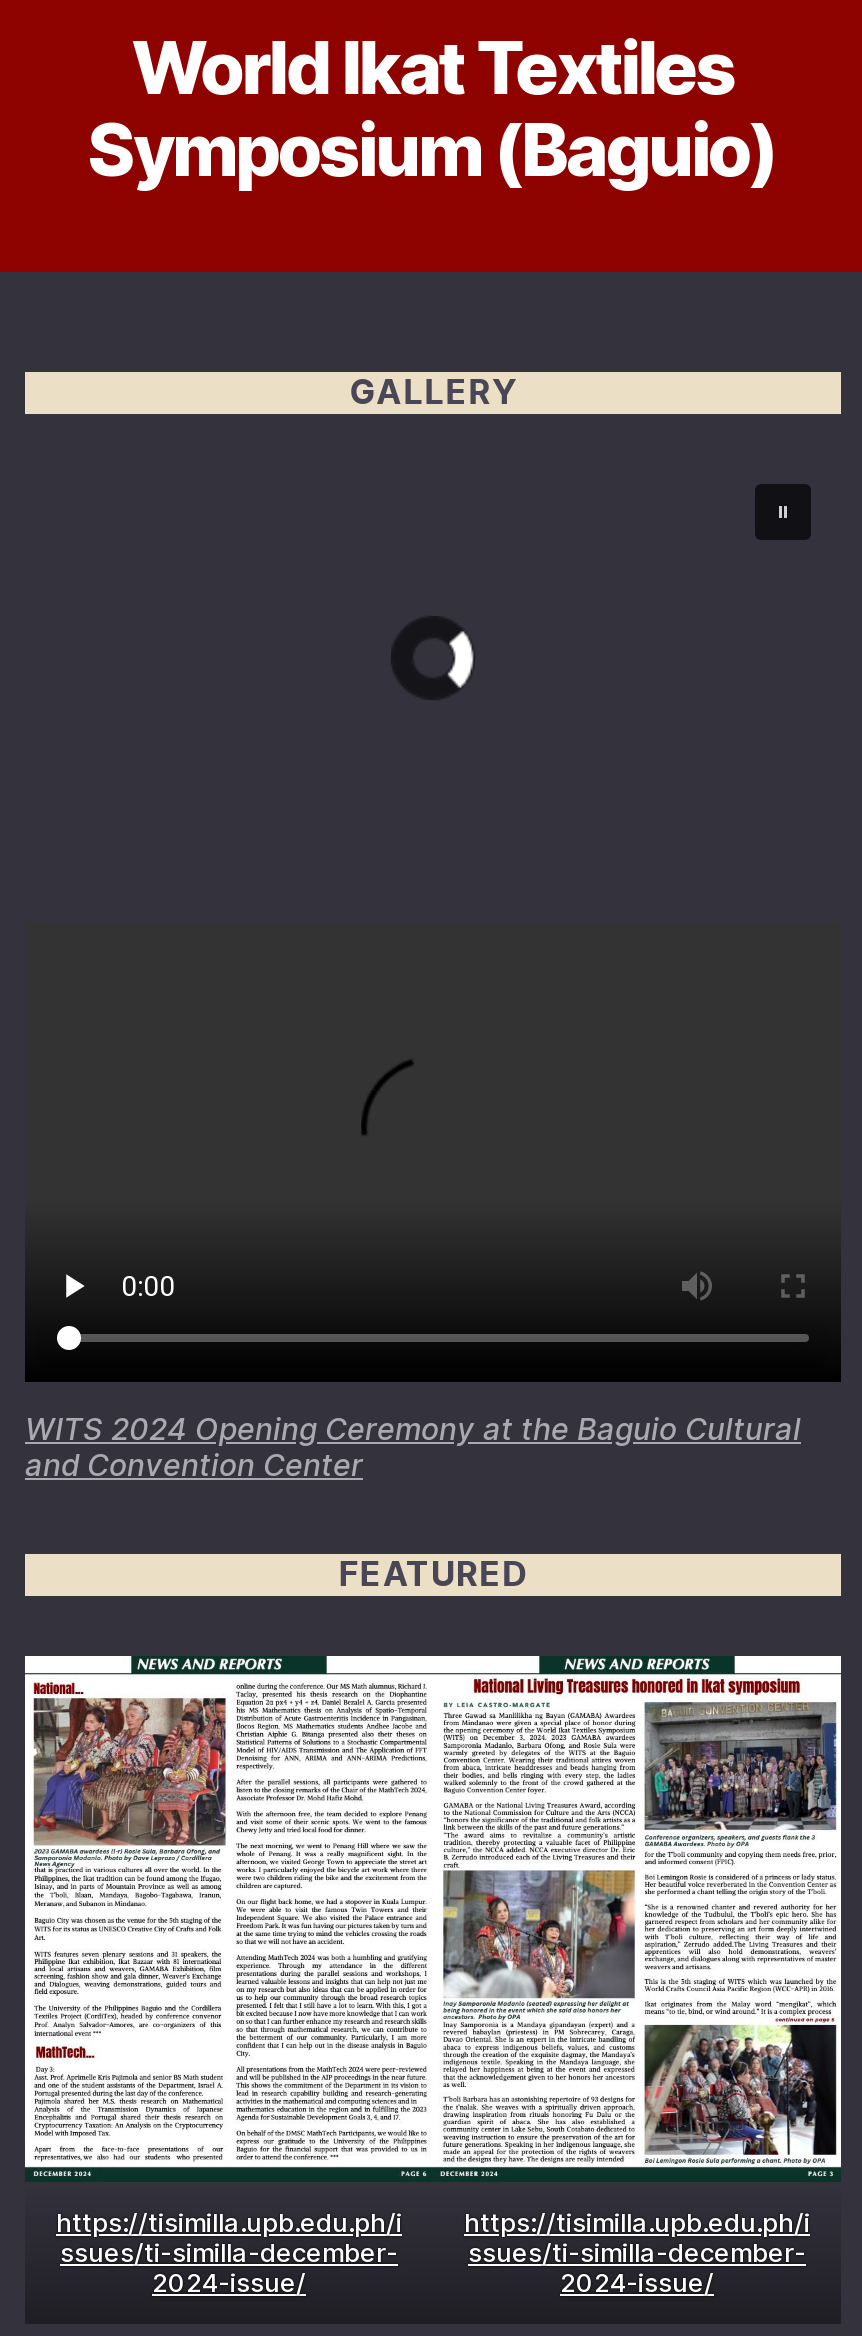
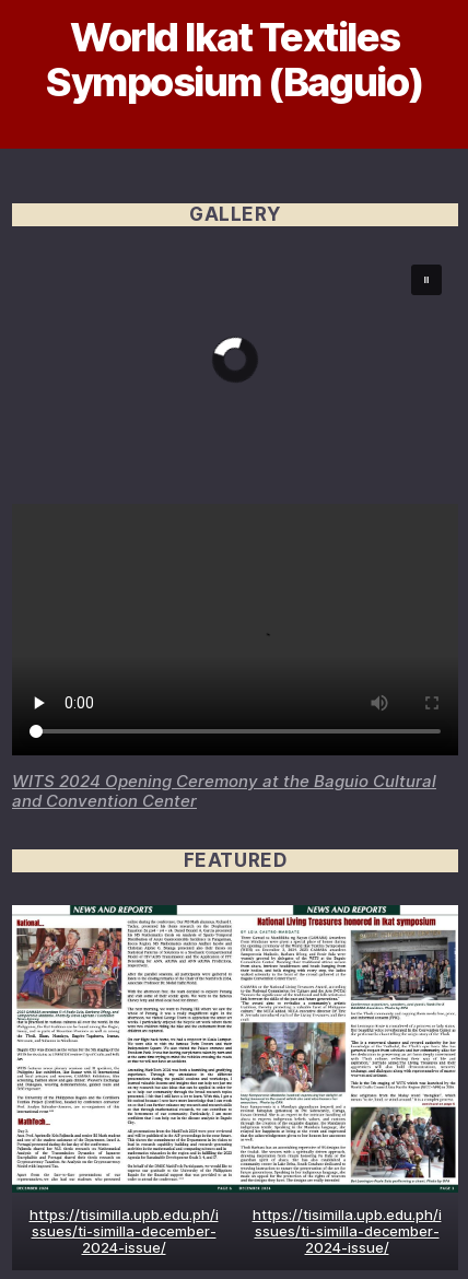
[395,616,475,688] [image] -> [213,337,257,375] [image]

